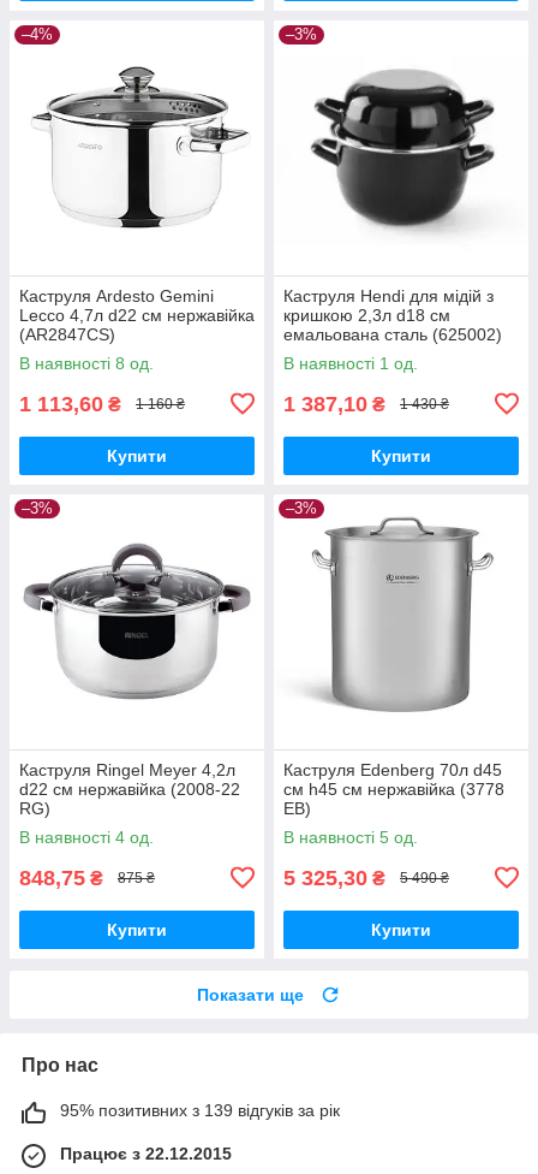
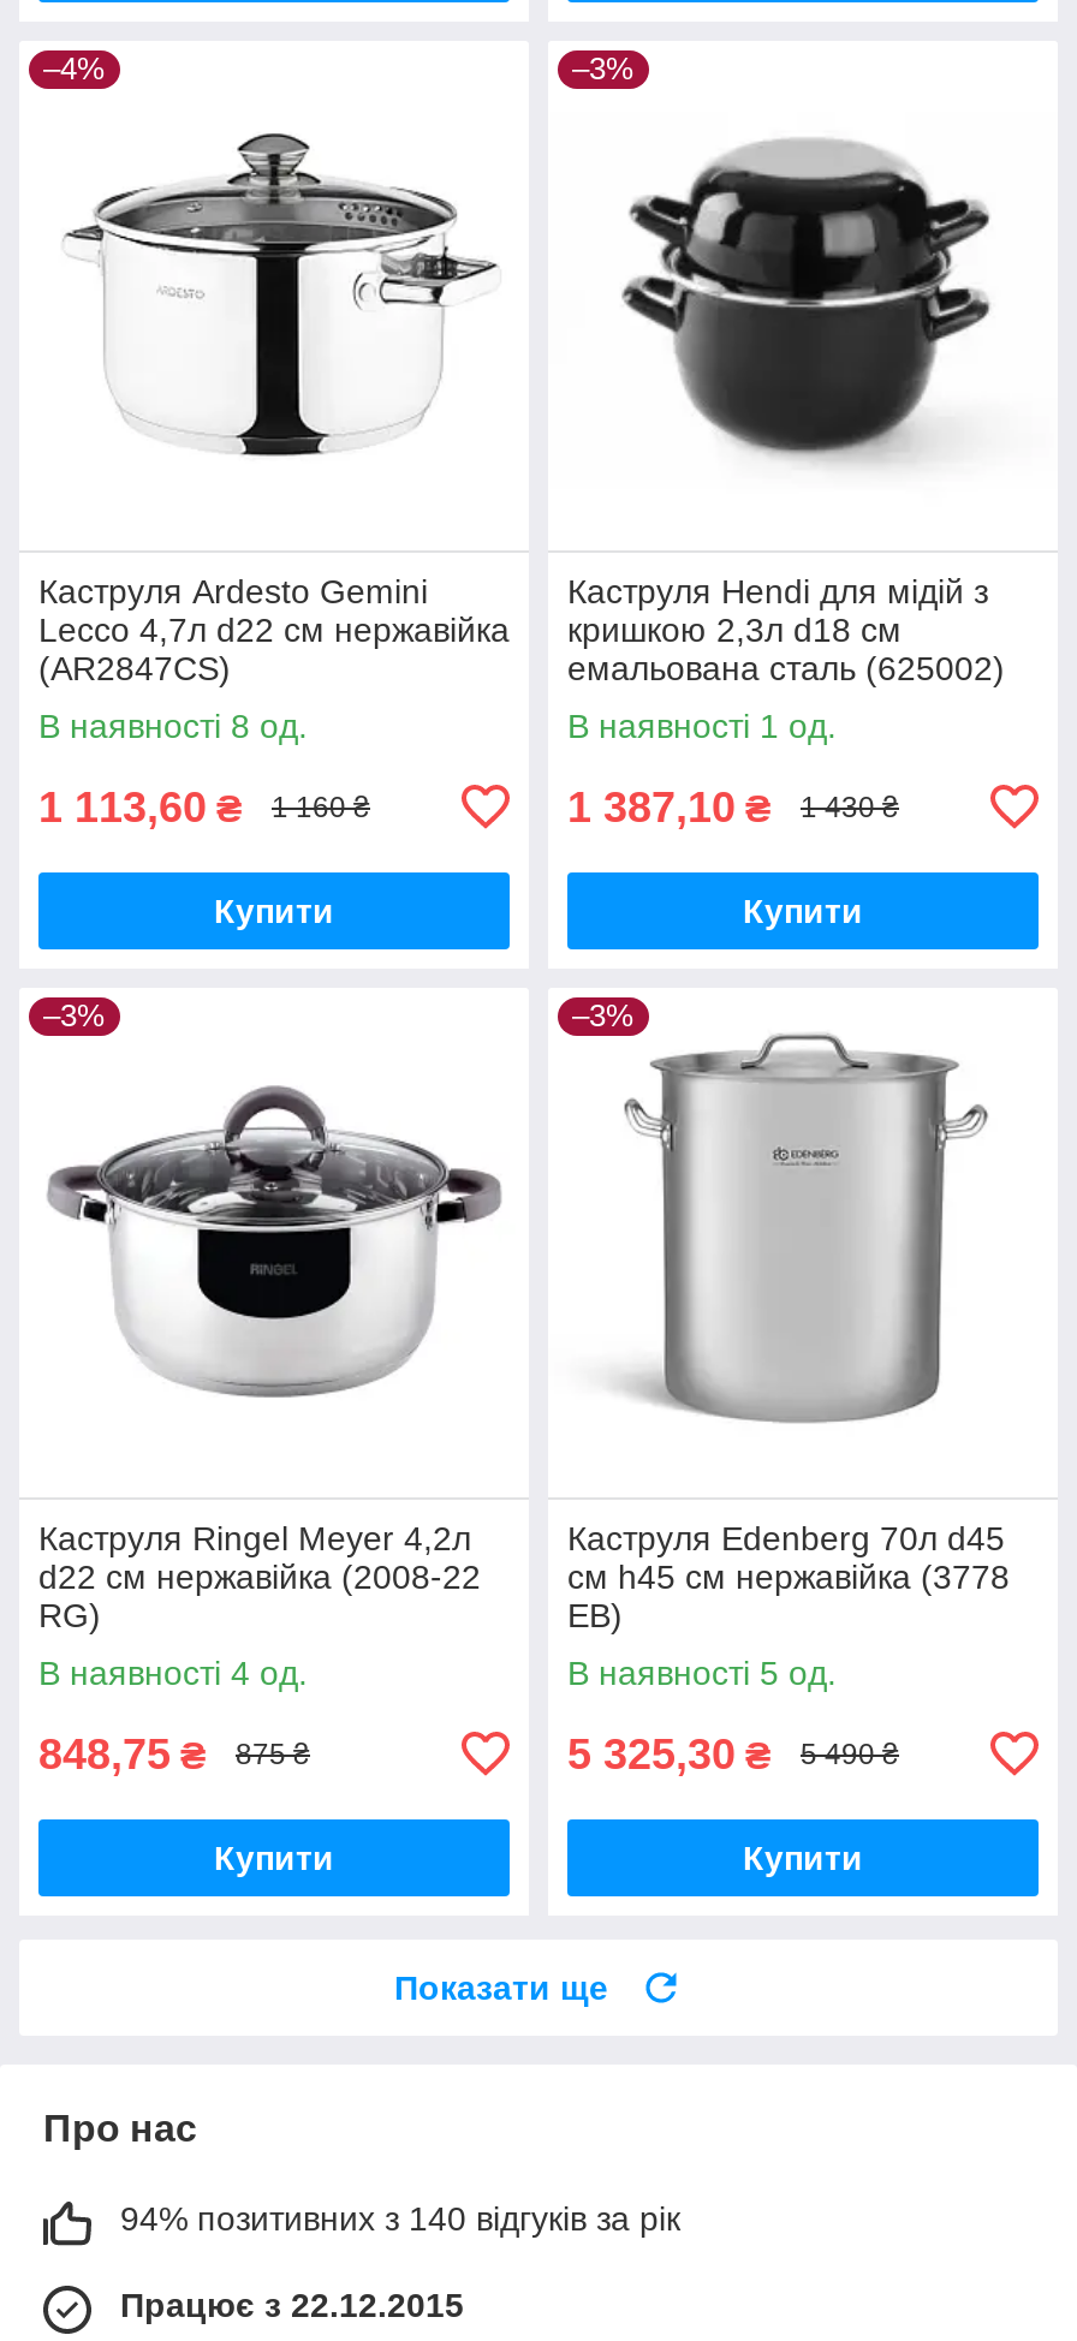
[60,1100,340,1120] 95% позитивних з 139 відгуків за рік -> [120,2199,680,2237] 94% позитивних з 140 відгуків за рік

